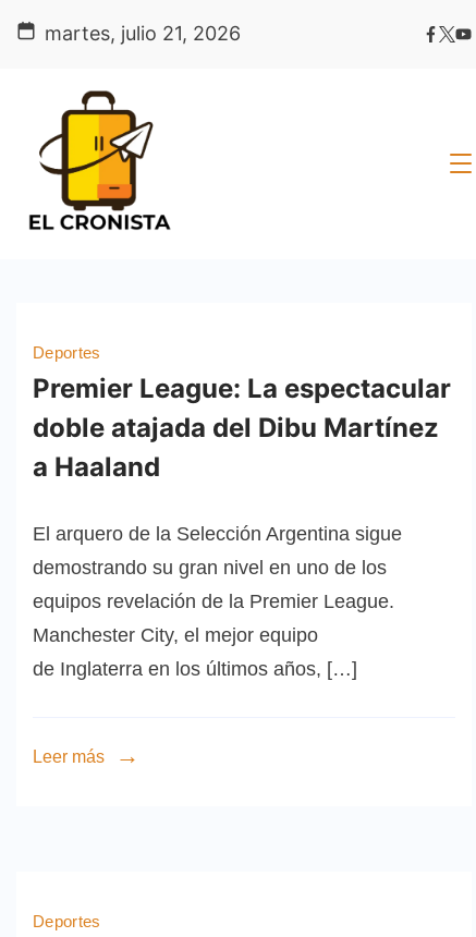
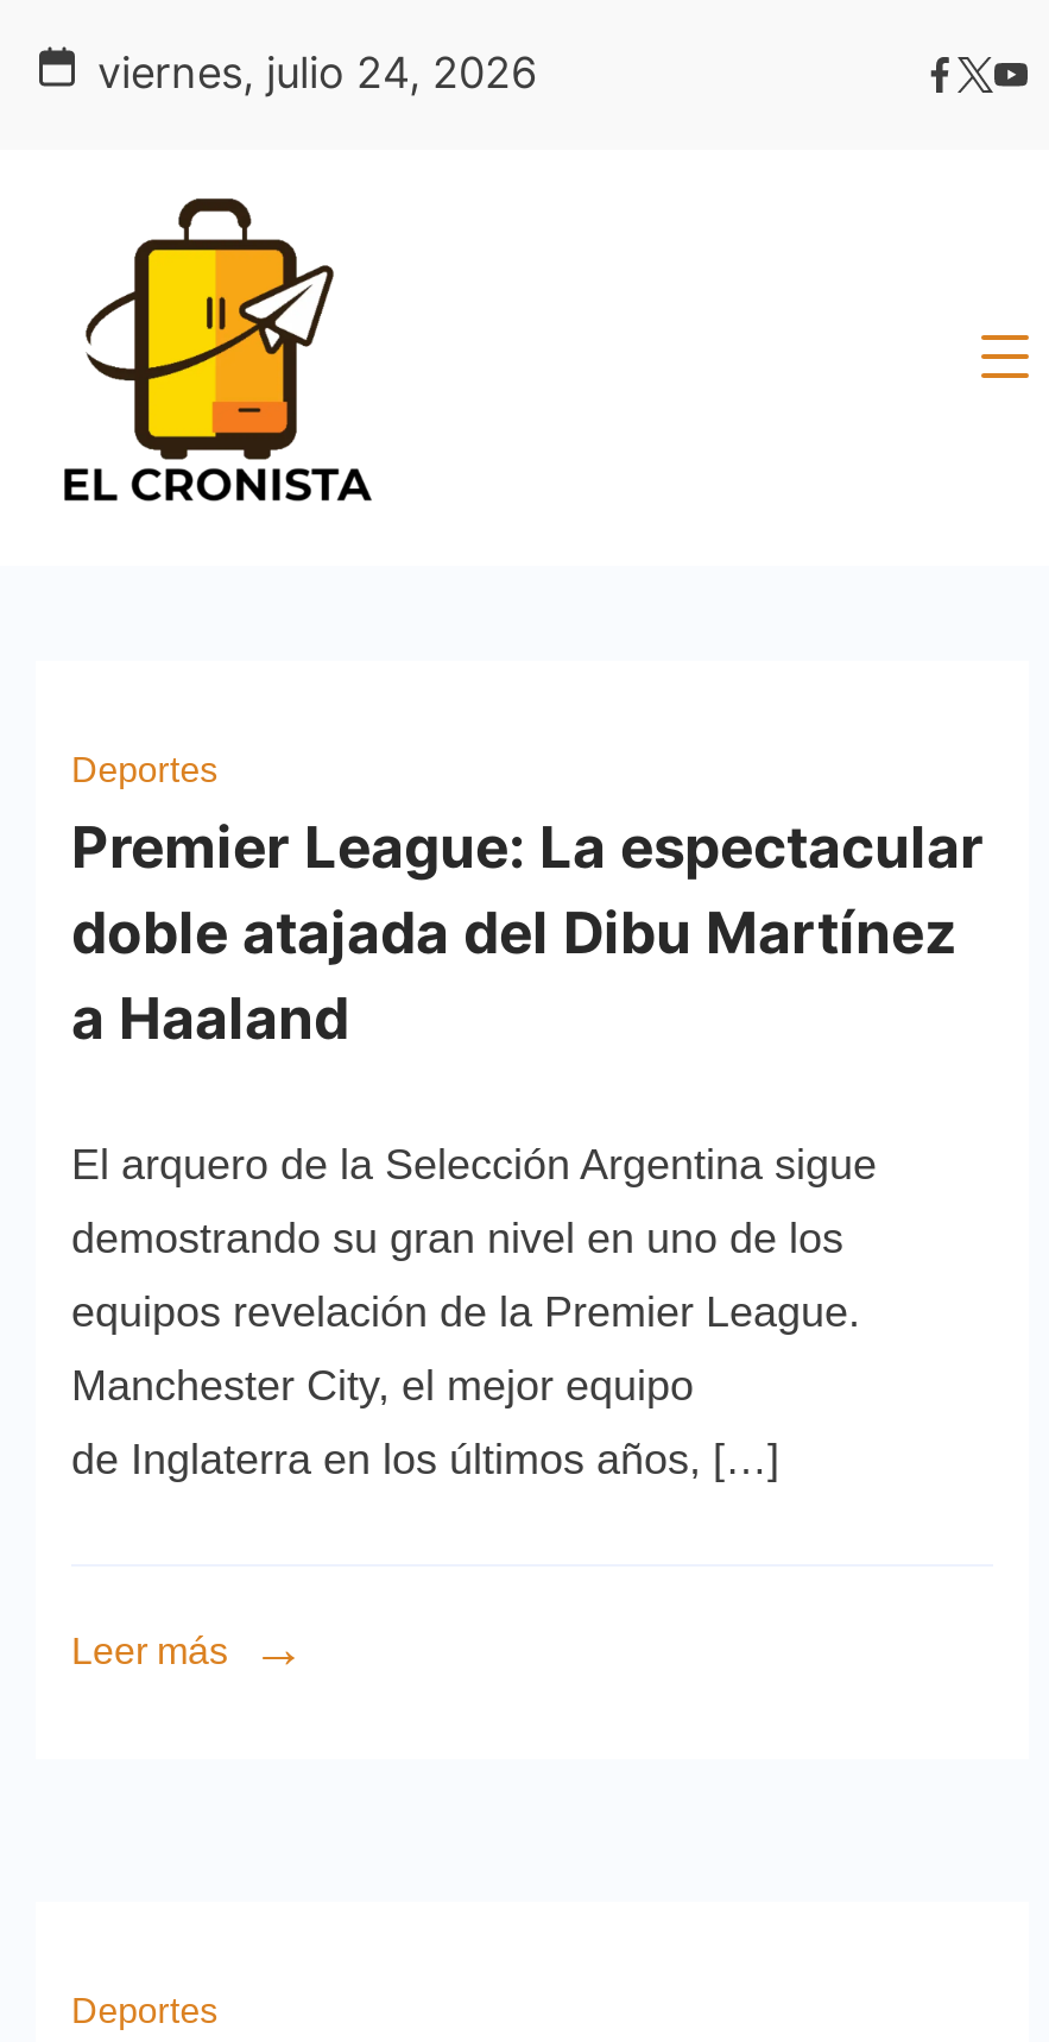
[45,22,241,45] martes, julio 21, 2026 -> [97,48,537,97] viernes, julio 24, 2026

